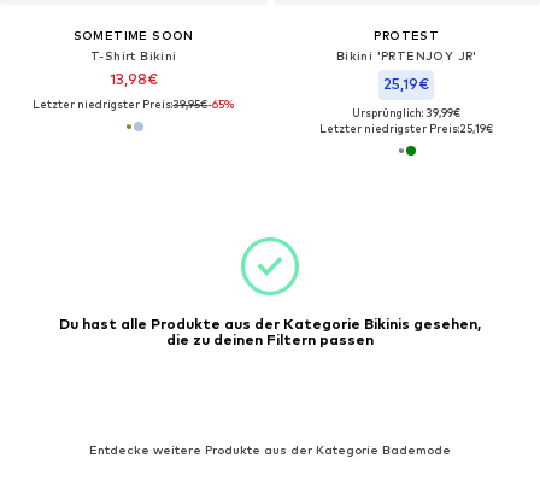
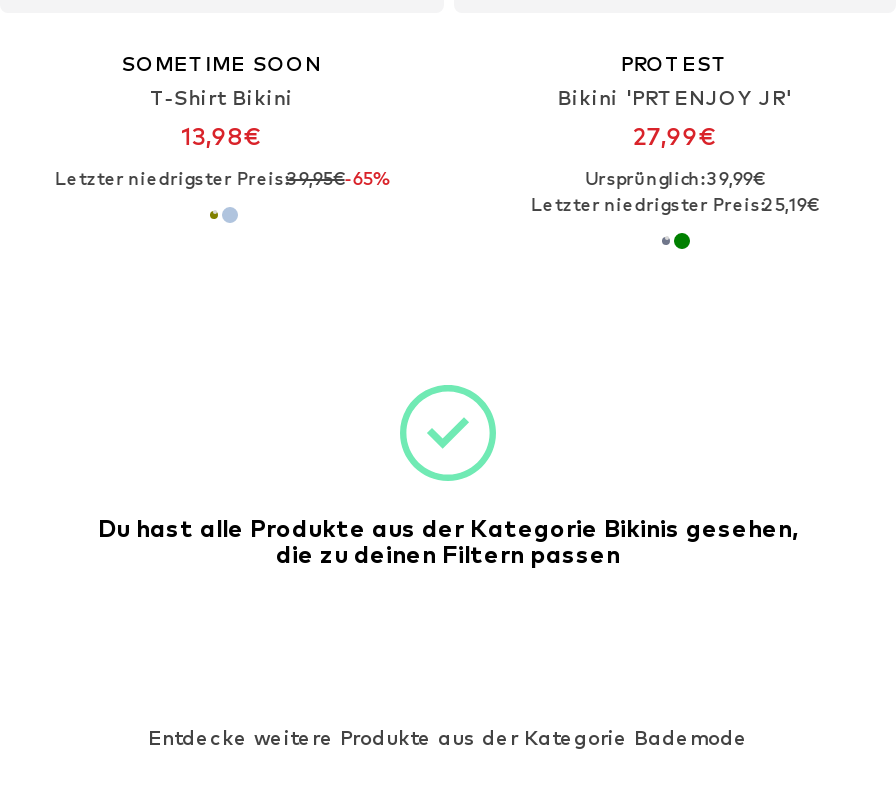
[384,75,429,93] 25,19€ -> [632,122,716,152] 27,99€

